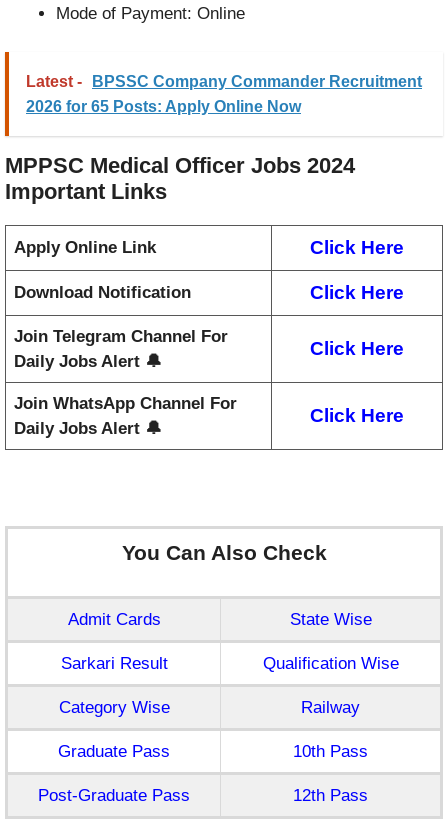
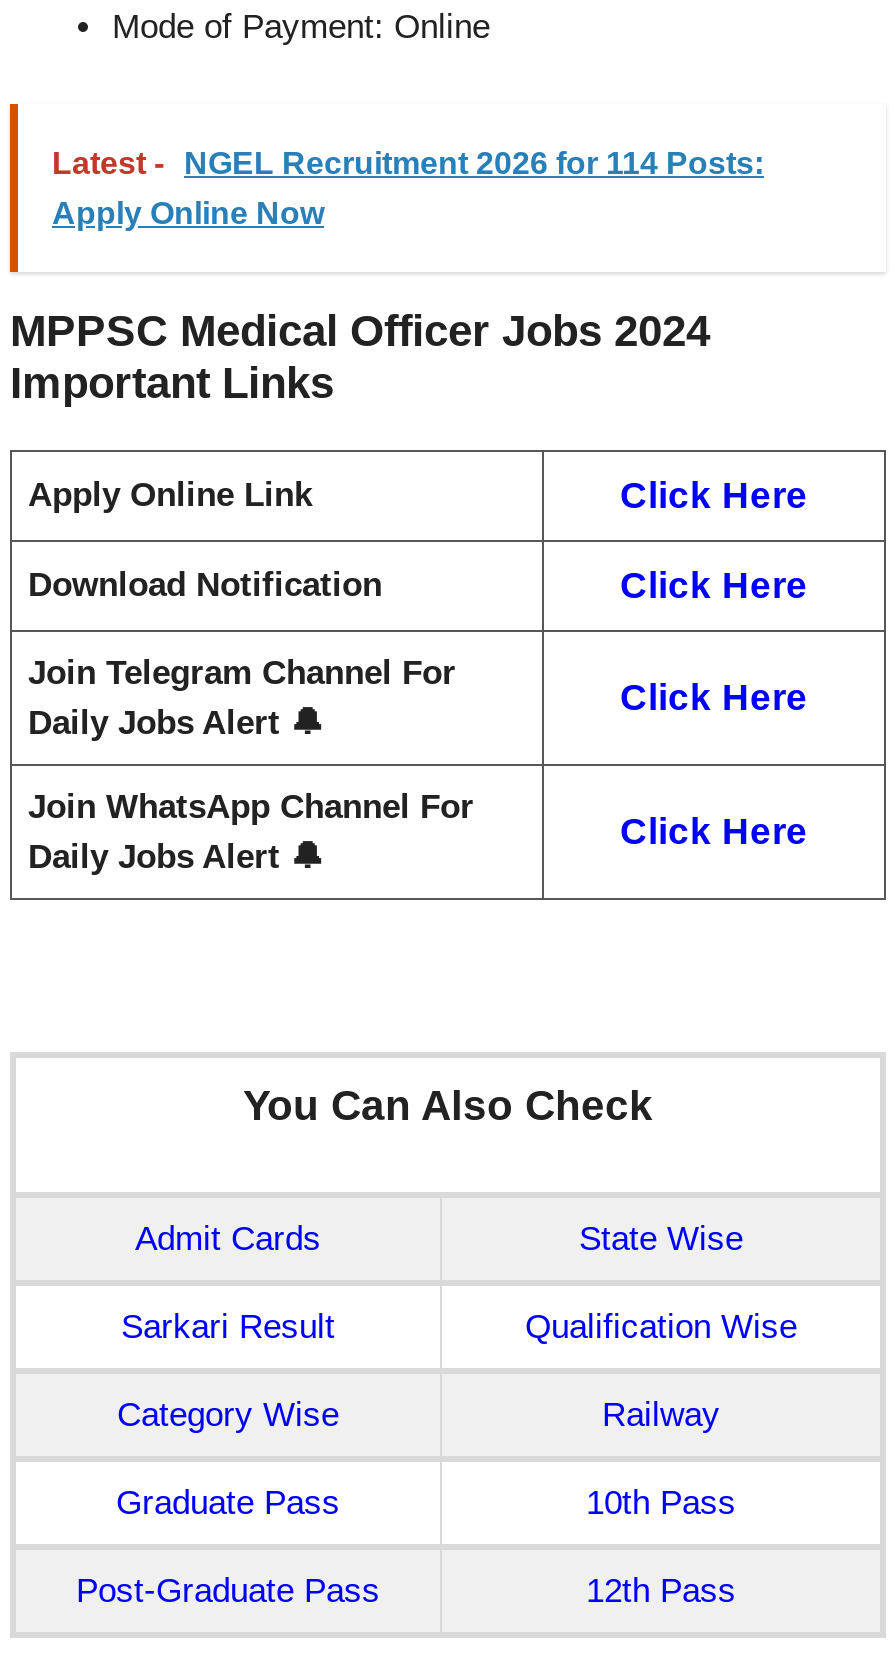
[26,73,422,90] Latest - BPSSC Company Commander Recruitment -> [52,146,764,180] Latest - NGEL Recruitment 2026 for 114 Posts:
[26,98,301,115] 2026 for 65 Posts: Apply Online Now -> [52,196,324,230] Apply Online Now

